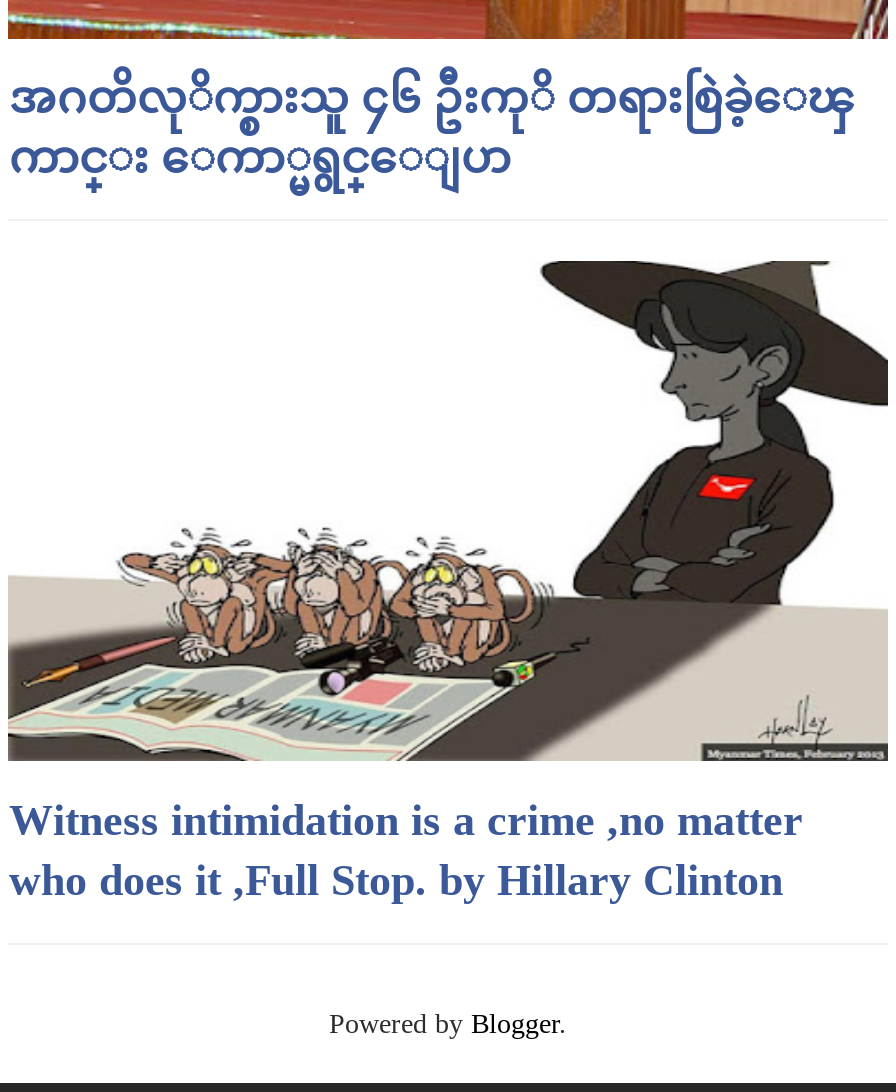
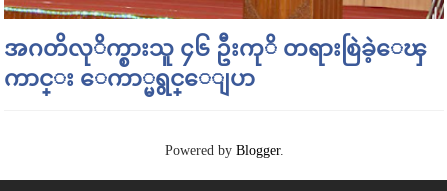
[6,258,888,906] [image] | Witness intimidation is a crime ,no matter | who does it ,Full Stop. by Hillary Clinton -> none

